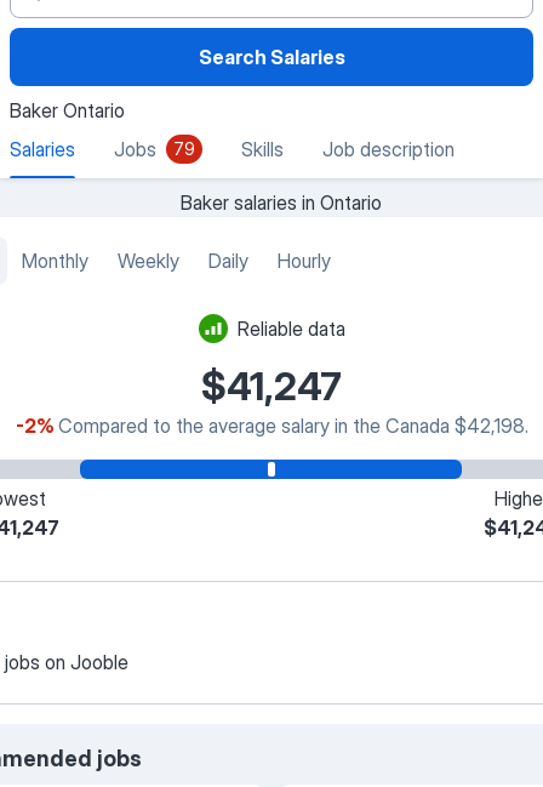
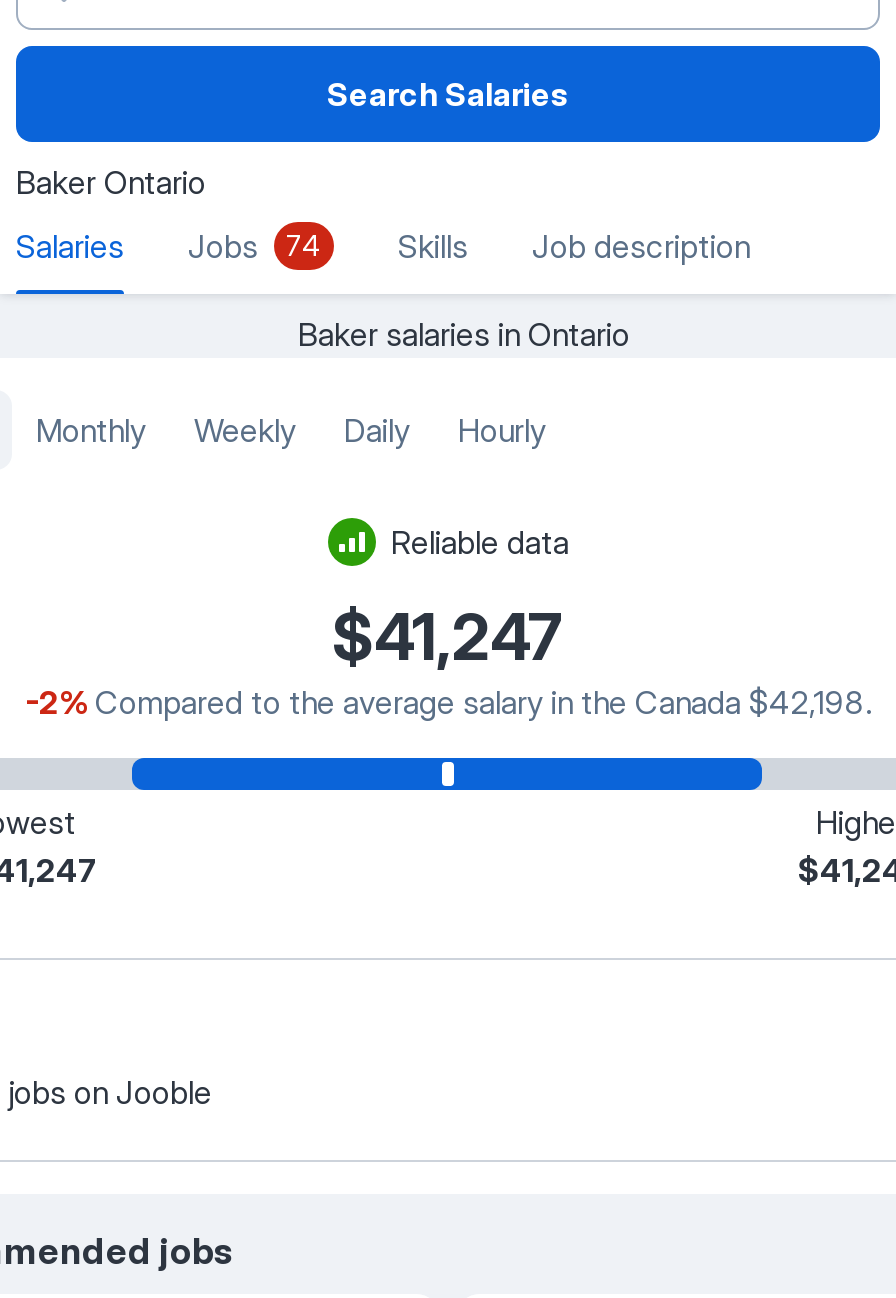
[10,137,195,161] Salaries Jobs 79 -> [16,226,322,266] Salaries Jobs 74

